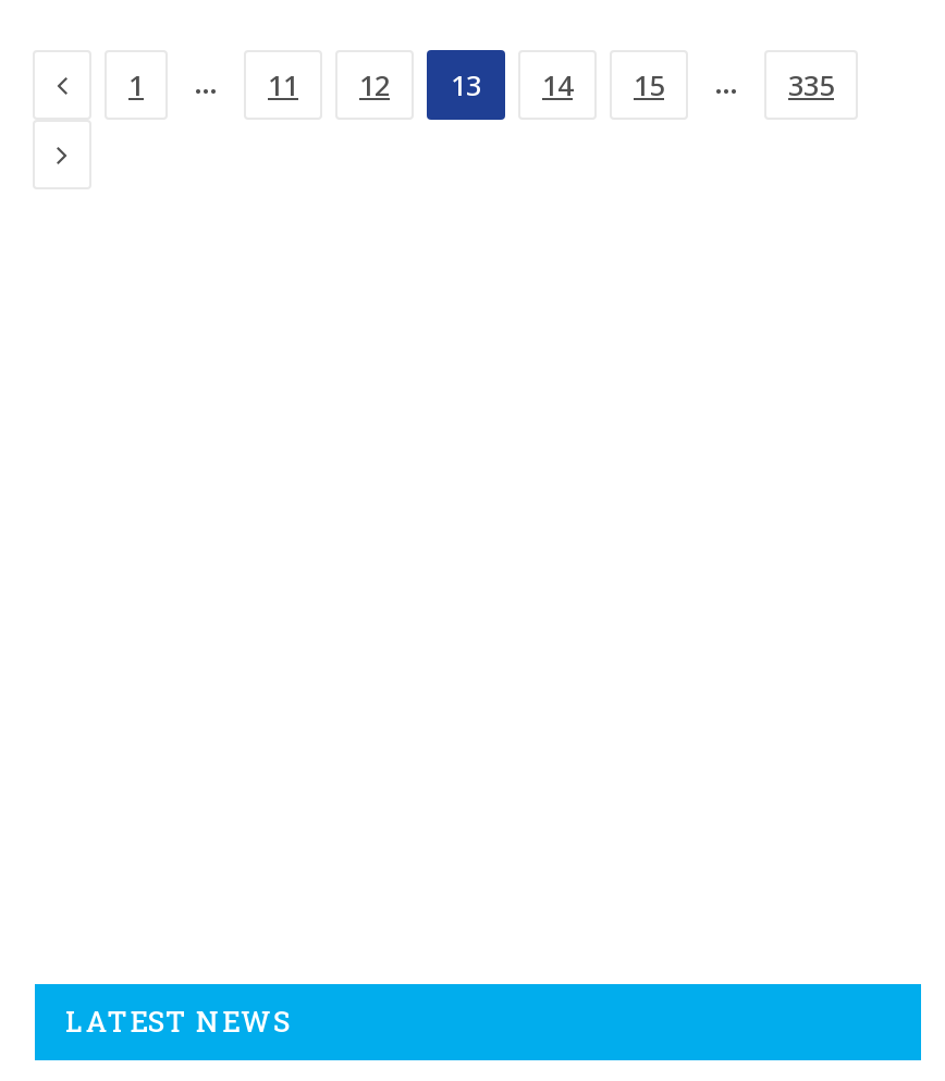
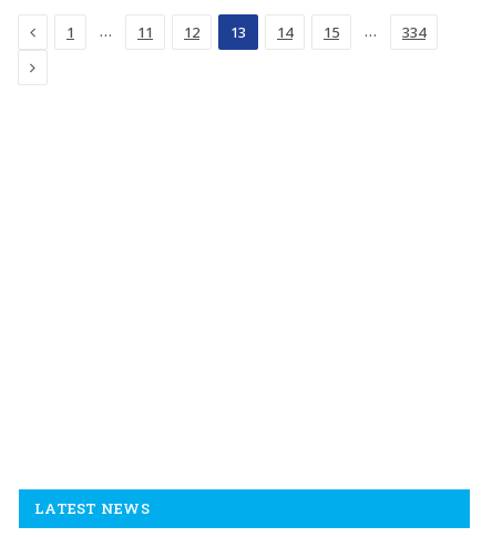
[788,65,834,105] 335 -> [402,22,425,42] 334

